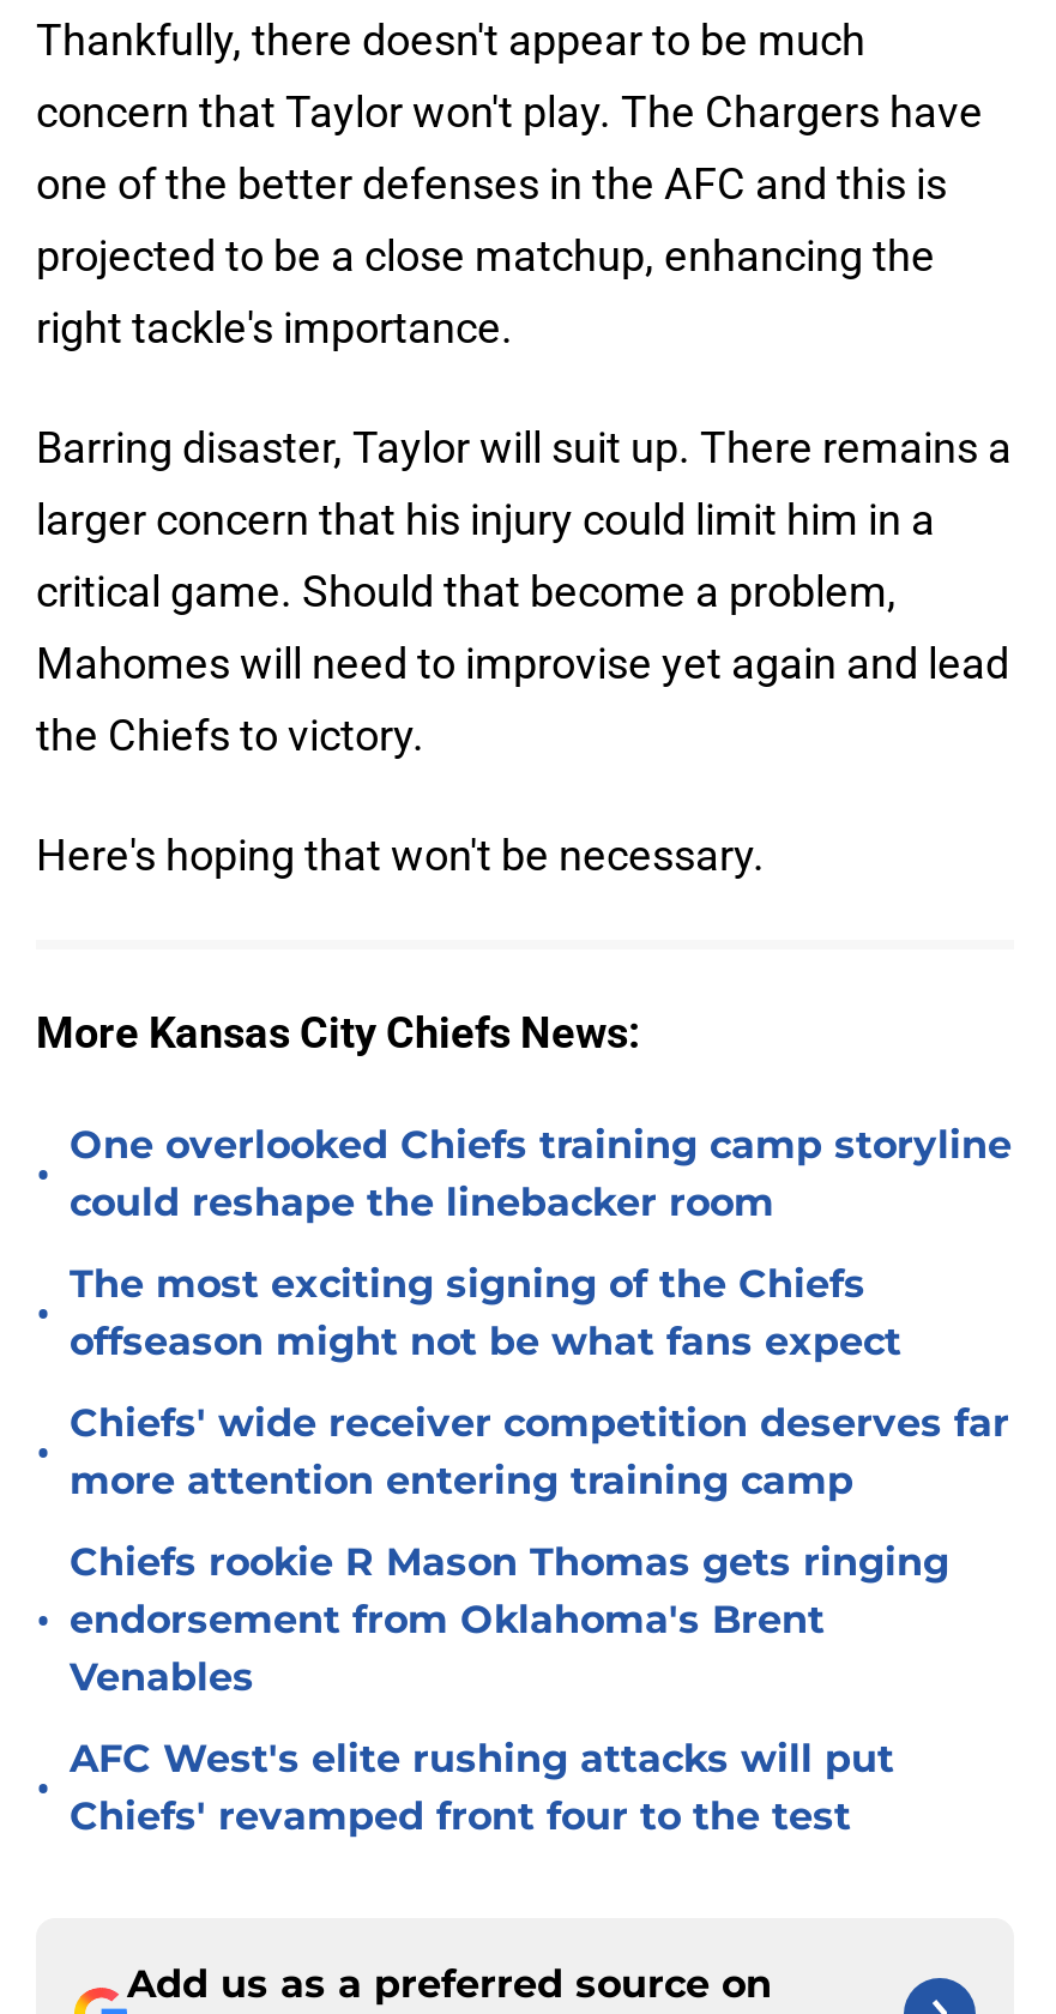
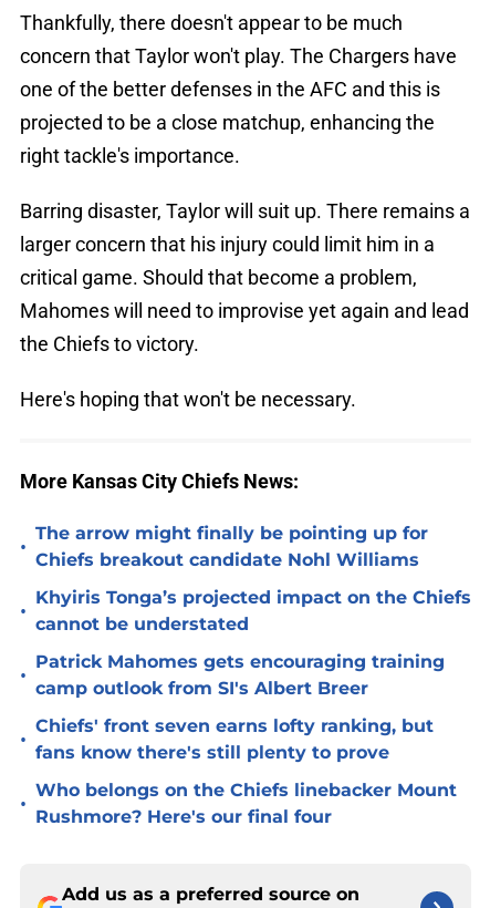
[70,1122,1012,1225] One overlooked Chiefs training camp storyline | could reshape the linebacker room -> [35,523,428,570] The arrow might finally be pointing up for | Chiefs breakout candidate Nohl Williams
[70,1261,901,1364] The most exciting signing of the Chiefs | offseason might not be what fans expect -> [35,587,471,634] Khyiris Tonga’s projected impact on the Chiefs | cannot be understated
[70,1400,1009,1503] Chiefs' wide receiver competition deserves far | more attention entering training camp -> [35,651,445,699] Patrick Mahomes gets encouraging training | camp outlook from SI's Albert Breer
[70,1539,949,1700] Chiefs rookie R Mason Thomas gets ringing | endorsement from Oklahoma's Brent | Venables -> [35,715,434,763] Chiefs' front seven earns lofty ranking, but | fans know there's still plenty to prove
[70,1736,894,1839] AFC West's elite rushing attacks will put | Chiefs' revamped front four to the test -> [35,780,457,827] Who belongs on the Chiefs linebacker Mount | Rushmore? Here's our final four

